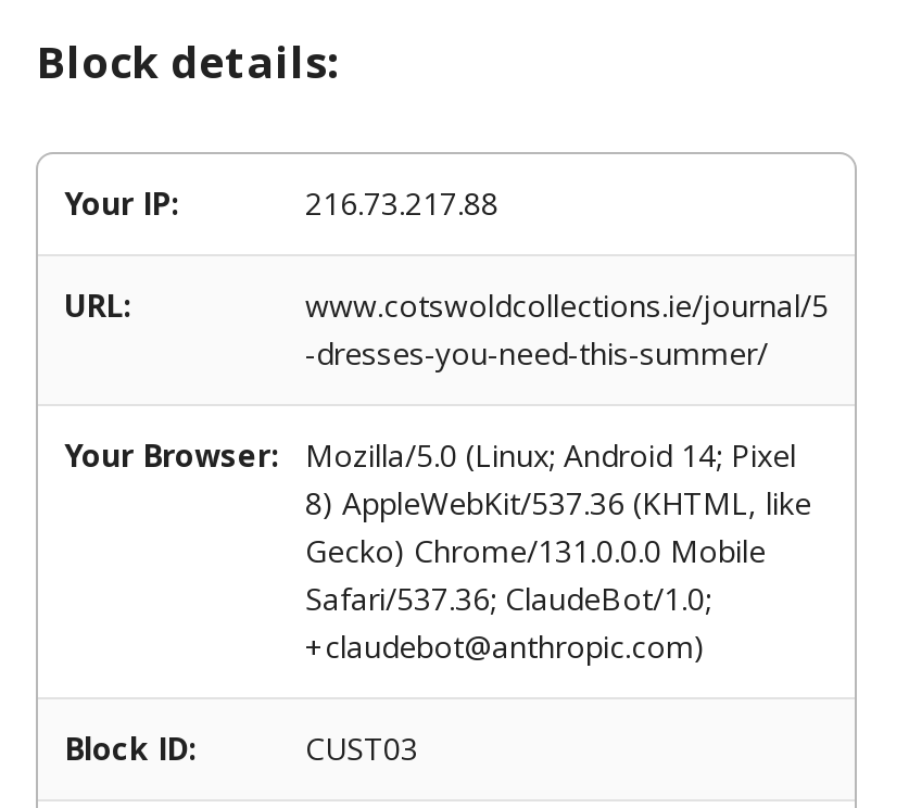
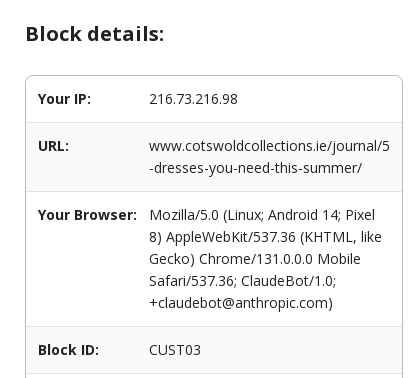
[305,182,498,224] 216.73.217.88 -> [149,89,238,108] 216.73.216.98

